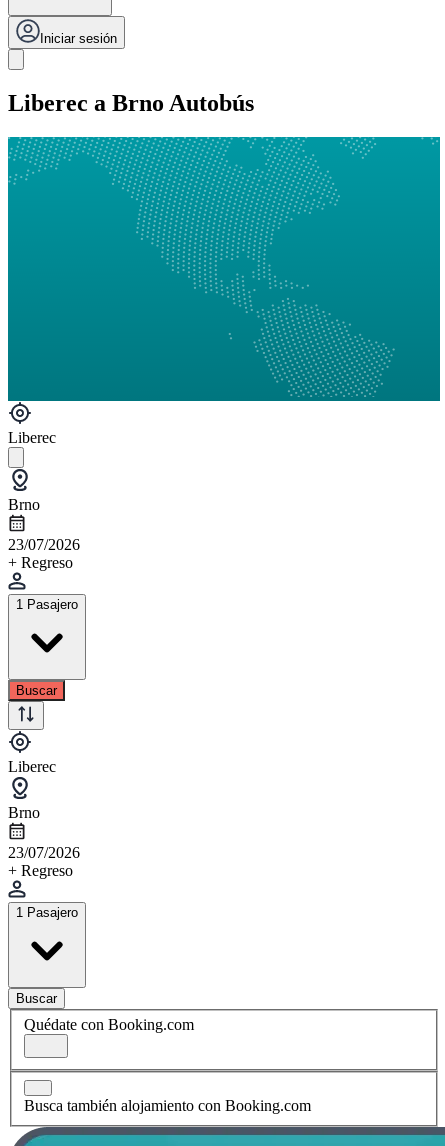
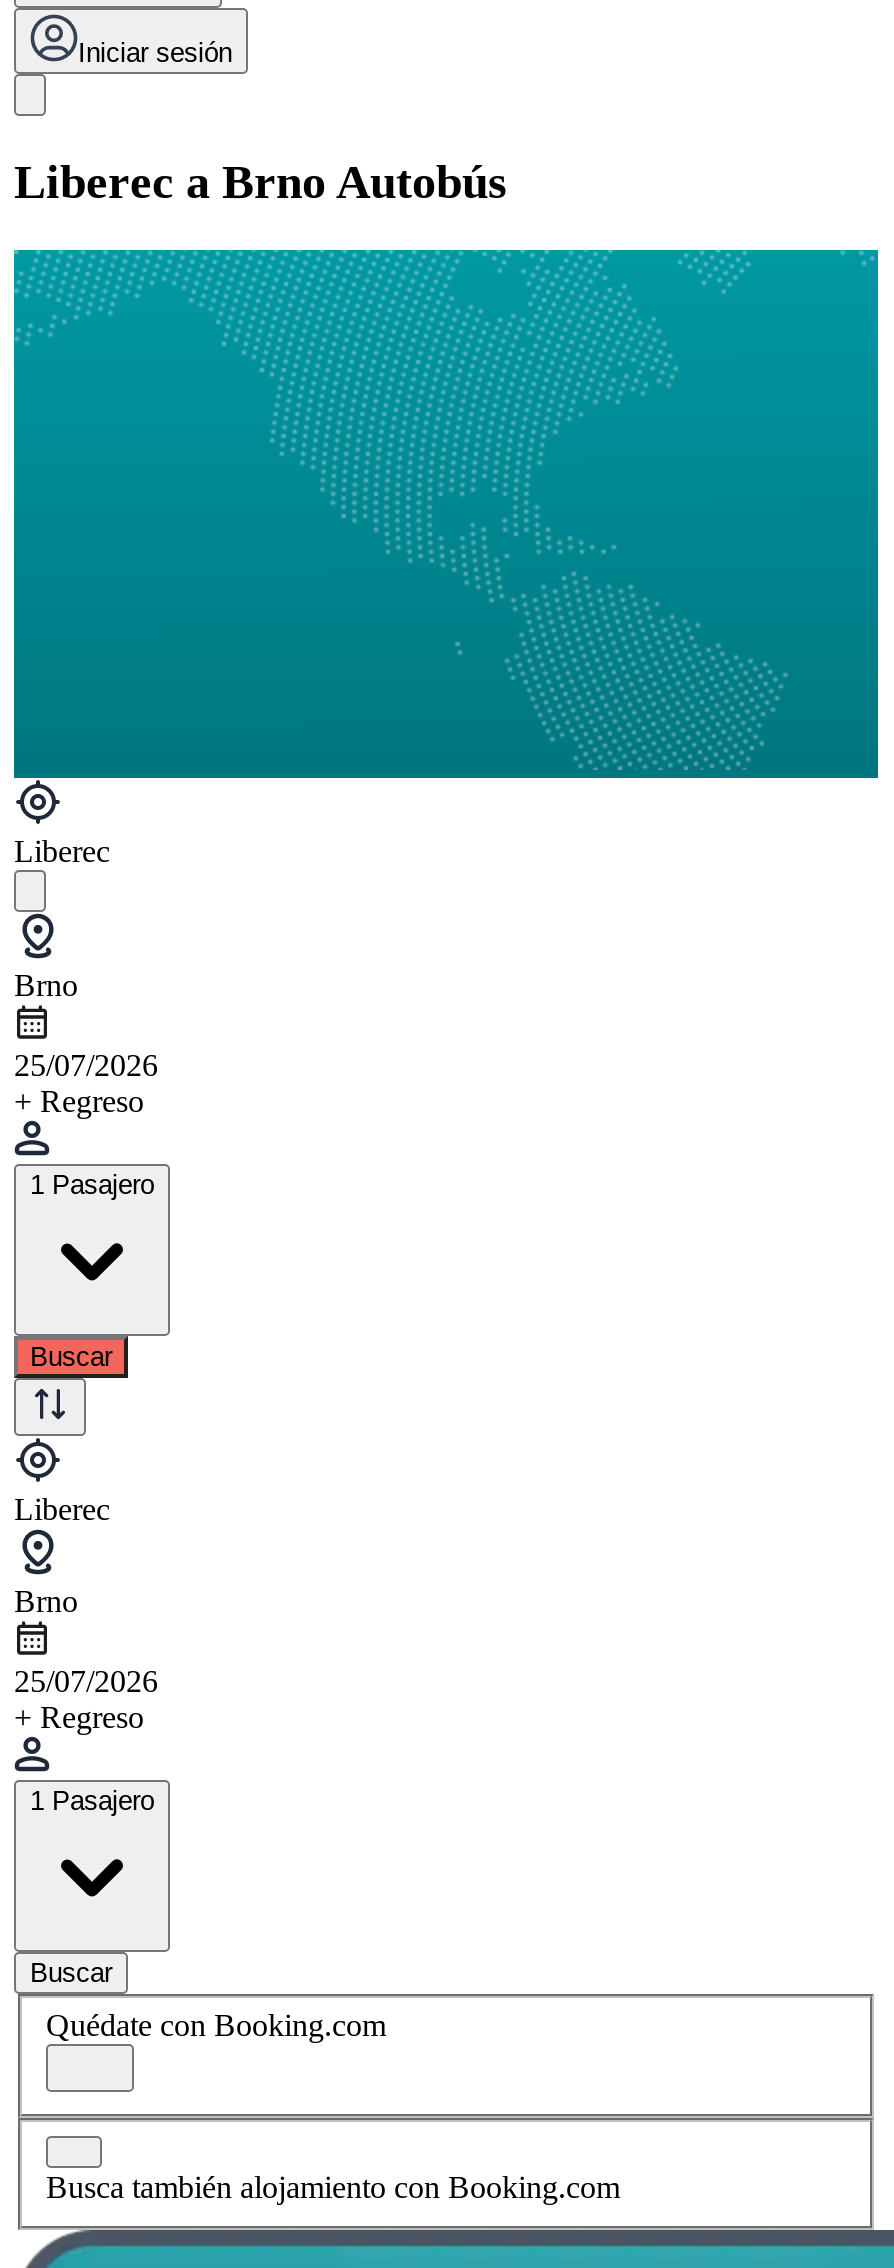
[8,536,80,553] 23/07/2026 -> [14,1048,158,1082] 25/07/2026
[8,844,80,861] 23/07/2026 -> [14,1664,158,1698] 25/07/2026

